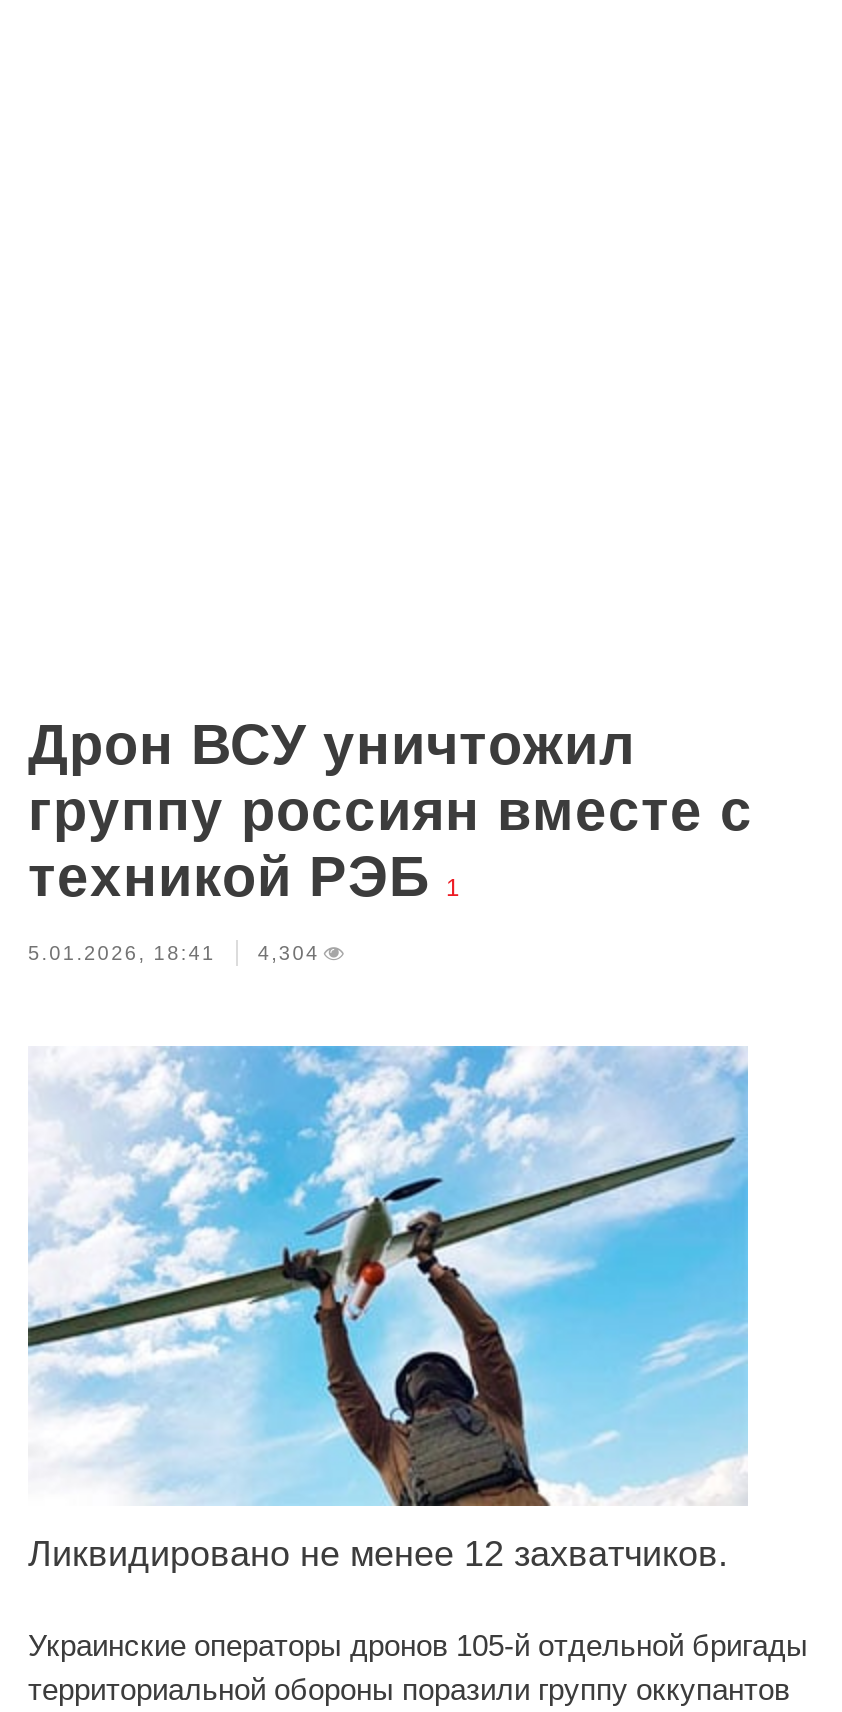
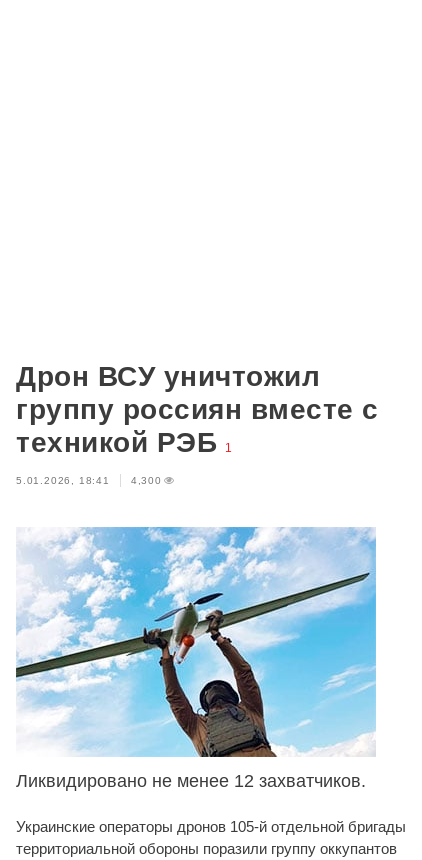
[28,942,320,964] 5.01.2026, 18:41 4,304 -> [16,475,162,486] 5.01.2026, 18:41 4,300

